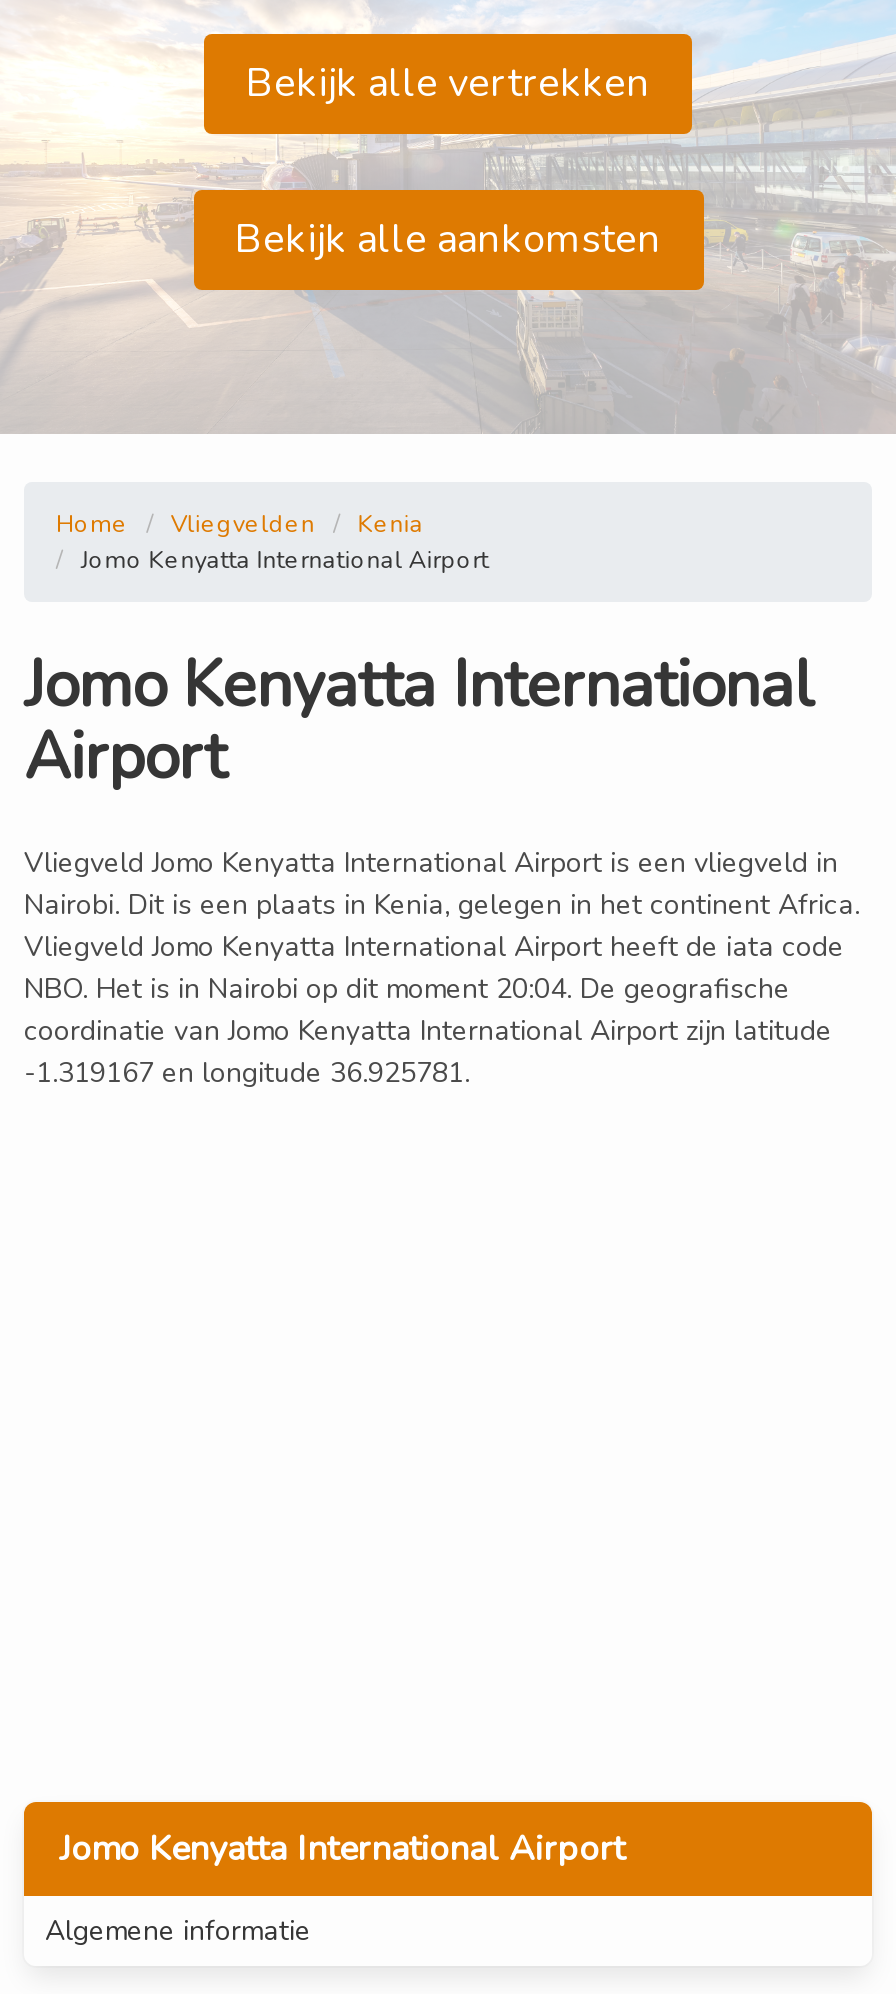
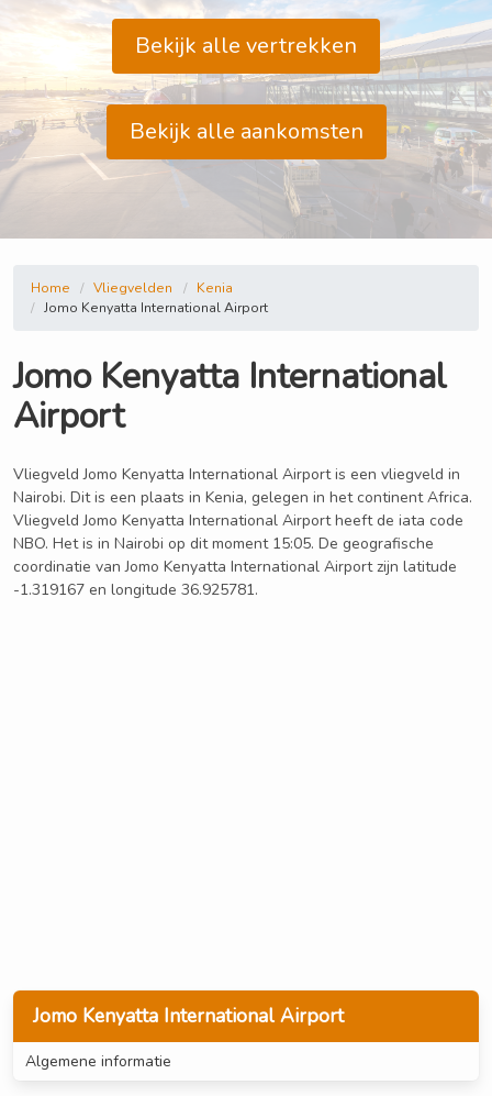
[24,970,790,1008] NBO. Het is in Nairobi op dit moment 20:04. De geografische -> [13,533,434,554] NBO. Het is in Nairobi op dit moment 15:05. De geografische

